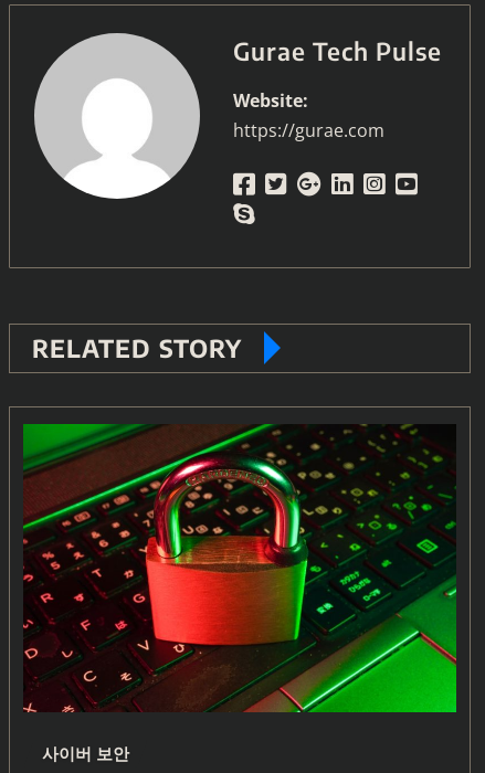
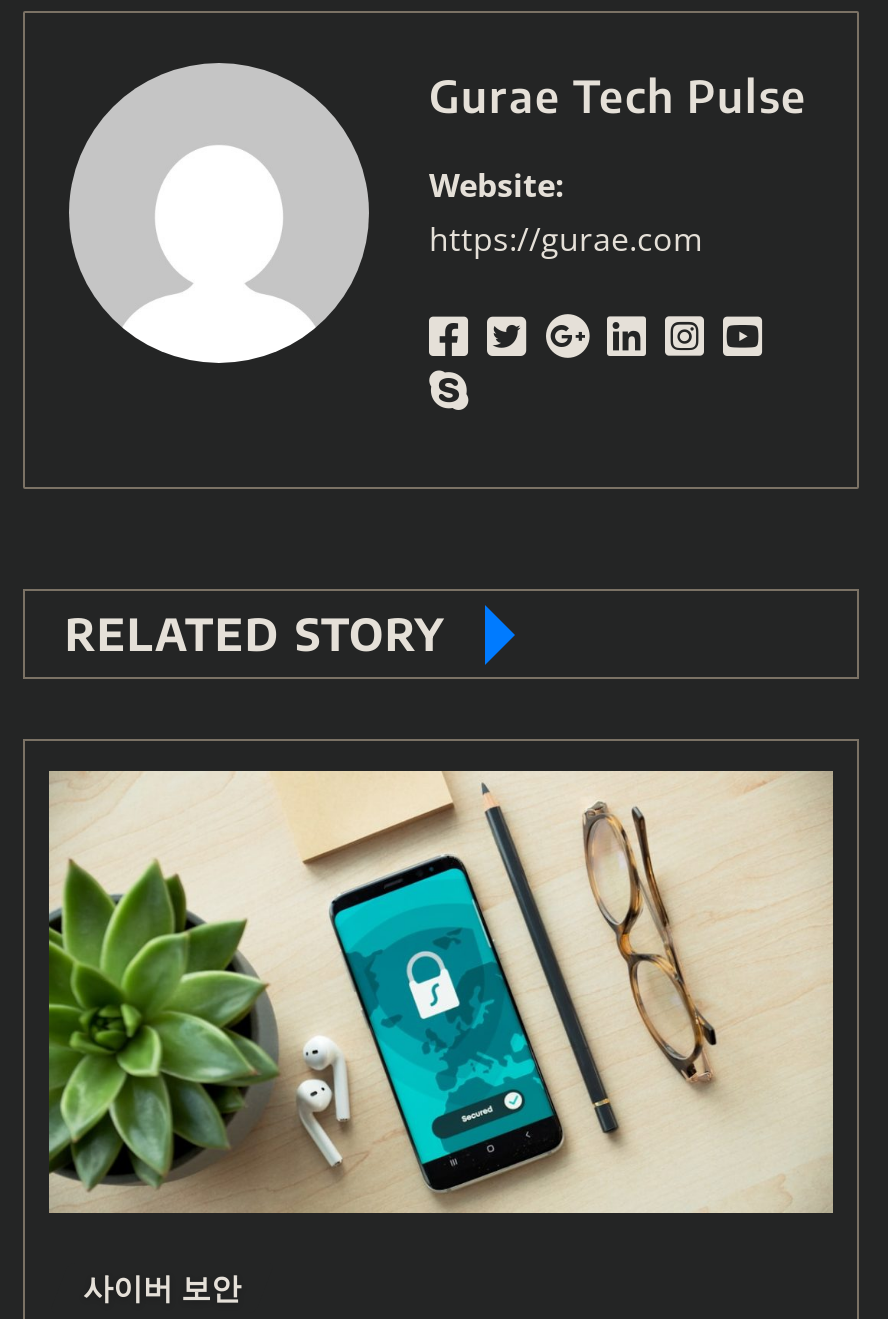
[23,424,457,713] [image] -> [47,769,835,1217] [image]

